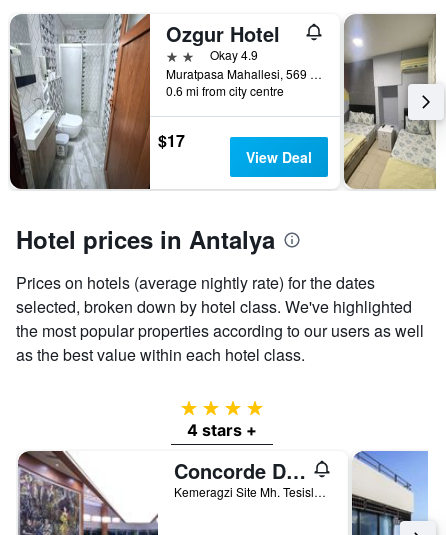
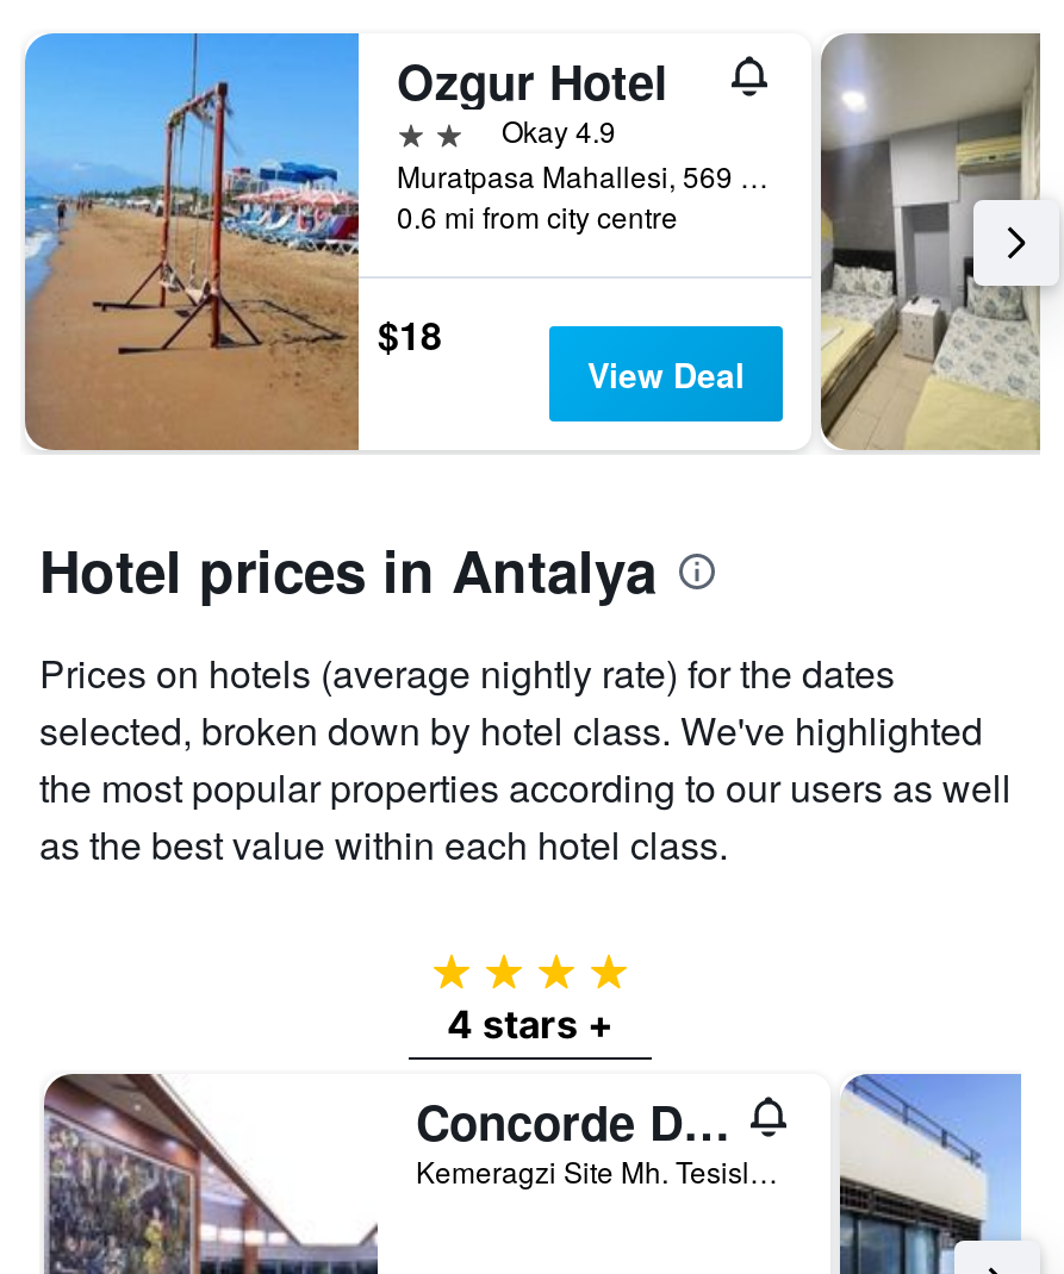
[9,13,185,190] [image] | $17 -> [23,31,442,452] [image] | $18

